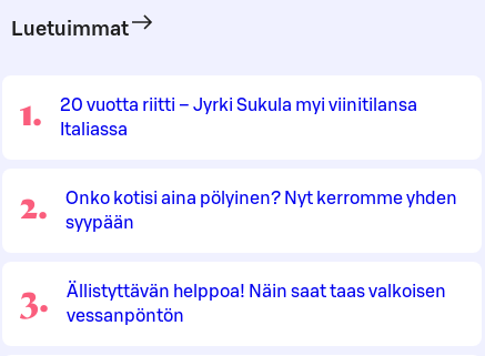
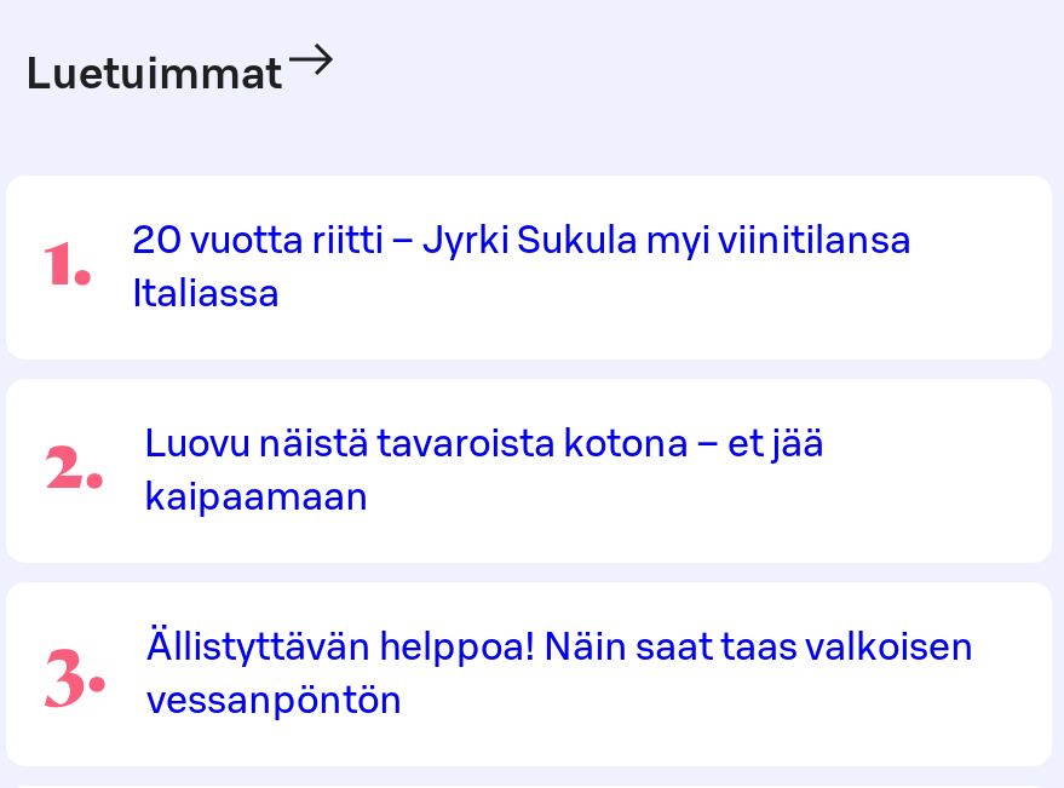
[65,189,457,231] Onko kotisi aina pölyinen? Nyt kerromme yhden | syypään -> [144,424,824,516] Luovu näistä tavaroista kotona – et jää | kaipaamaan

